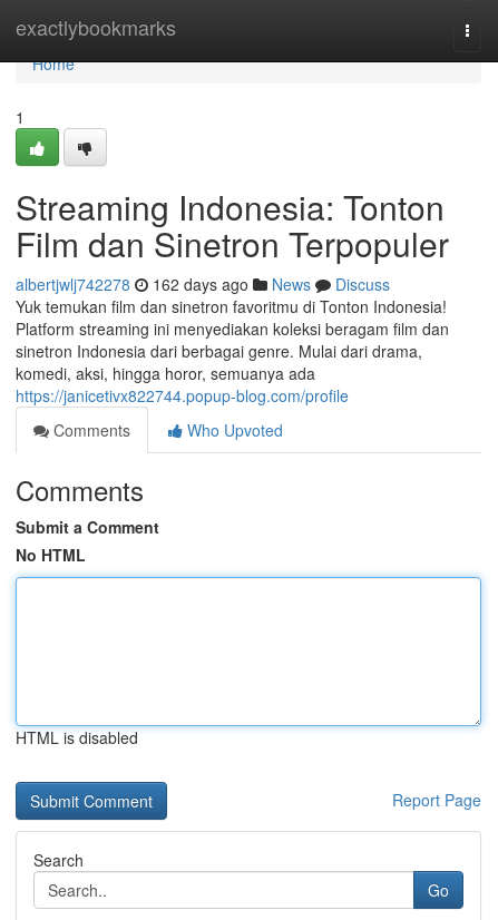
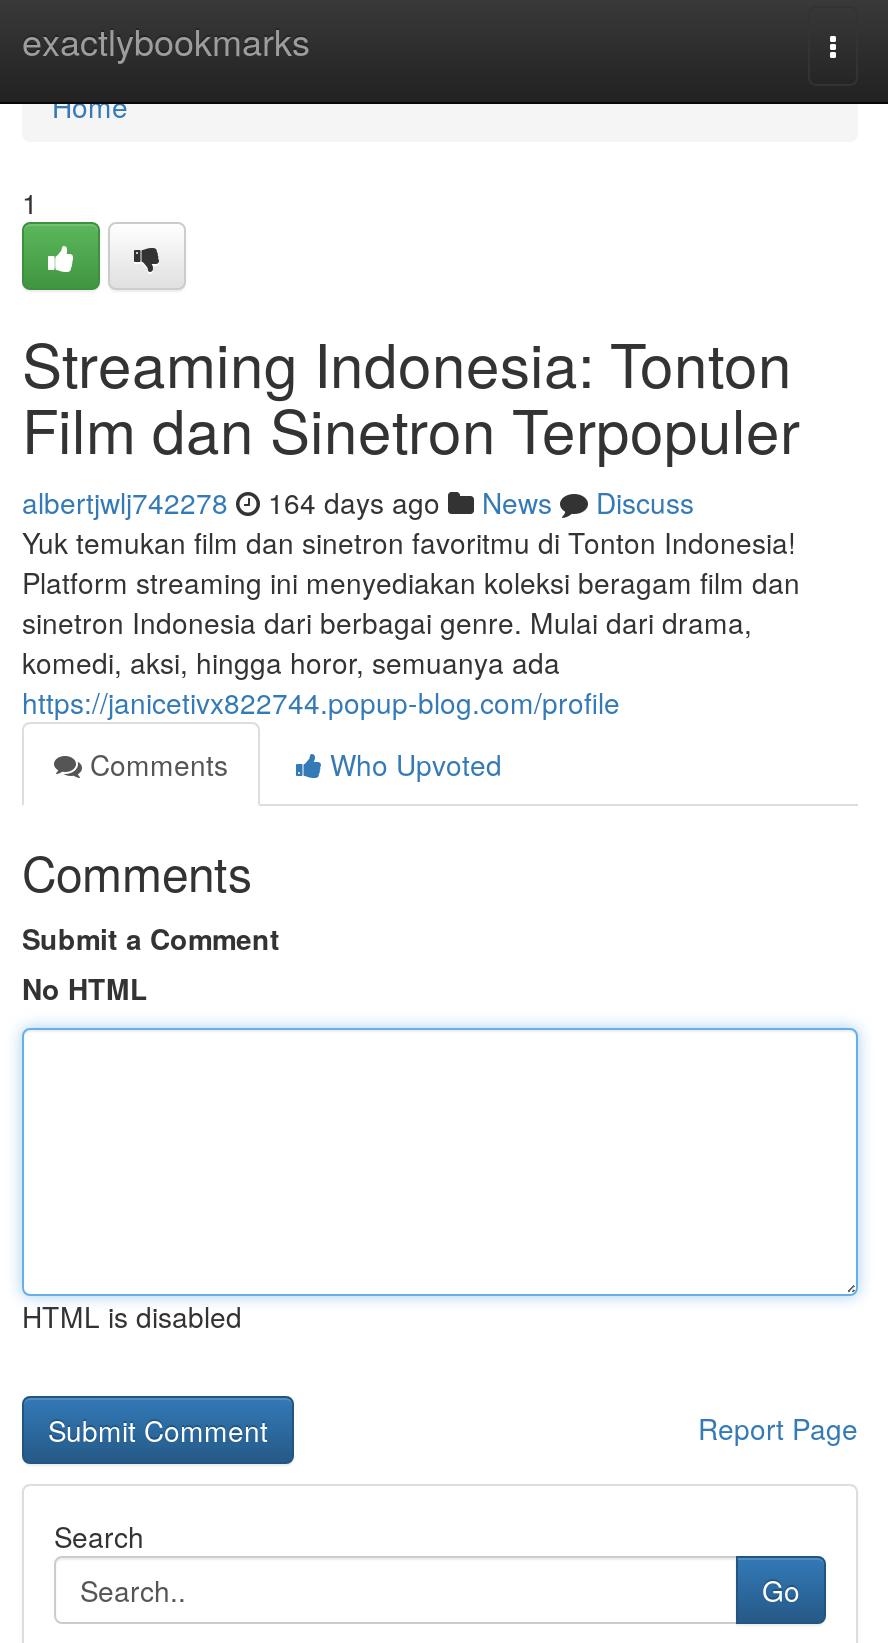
[16,273,390,295] albertjwlj742278 162 days ago News Discuss -> [22,482,694,522] albertjwlj742278 164 days ago News Discuss

